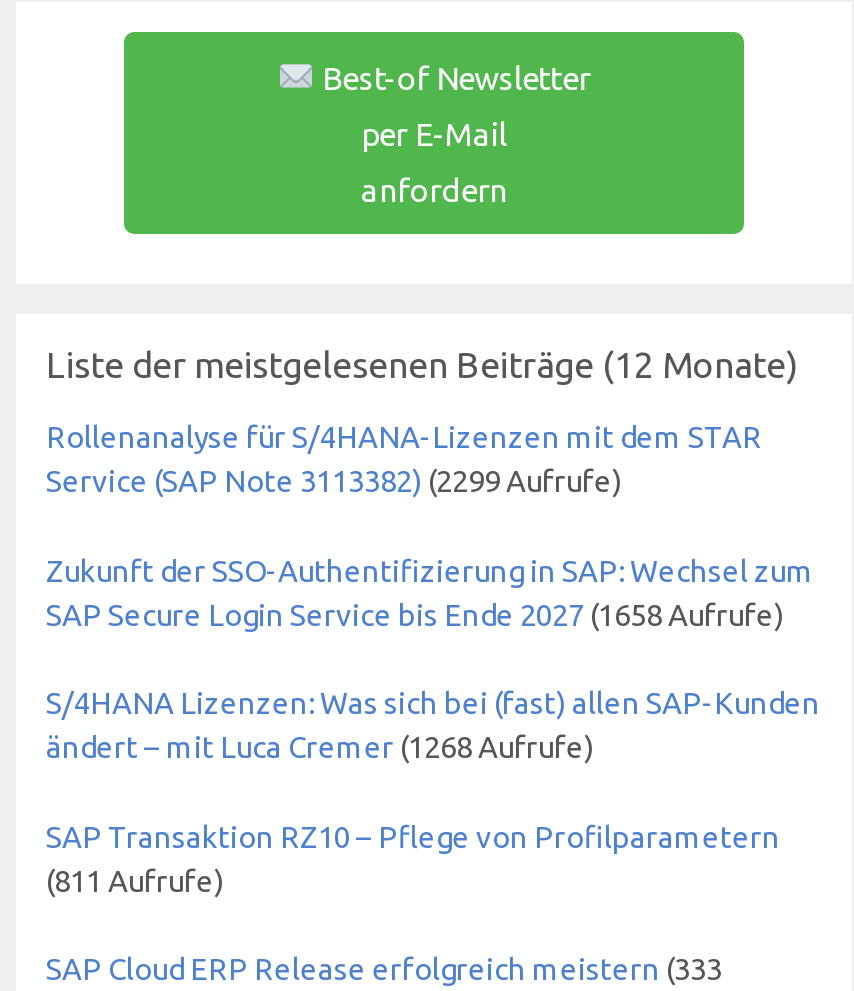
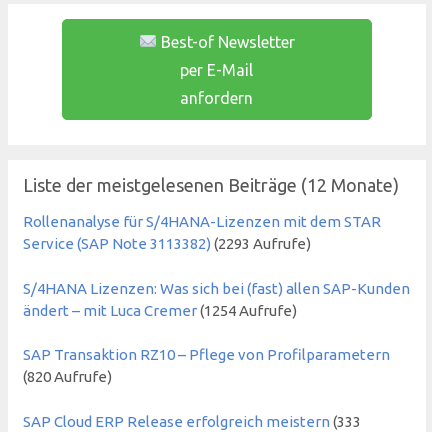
[46,464,814,631] Service (SAP Note 3113382) (2299 Aufrufe) | Zukunft der SSO-Authentifizierung in SAP: Wechsel zum | SAP Secure Login Service bis Ende 2027 (1658 Aufrufe) -> [23,235,311,252] Service (SAP Note 3113382) (2293 Aufrufe)
[46,730,594,764] ändert – mit Luca Cremer (1268 Aufrufe) -> [23,302,297,319] ändert – mit Luca Cremer (1254 Aufrufe)
[46,863,224,897] (811 Aufrufe) -> [23,368,112,385] (820 Aufrufe)

